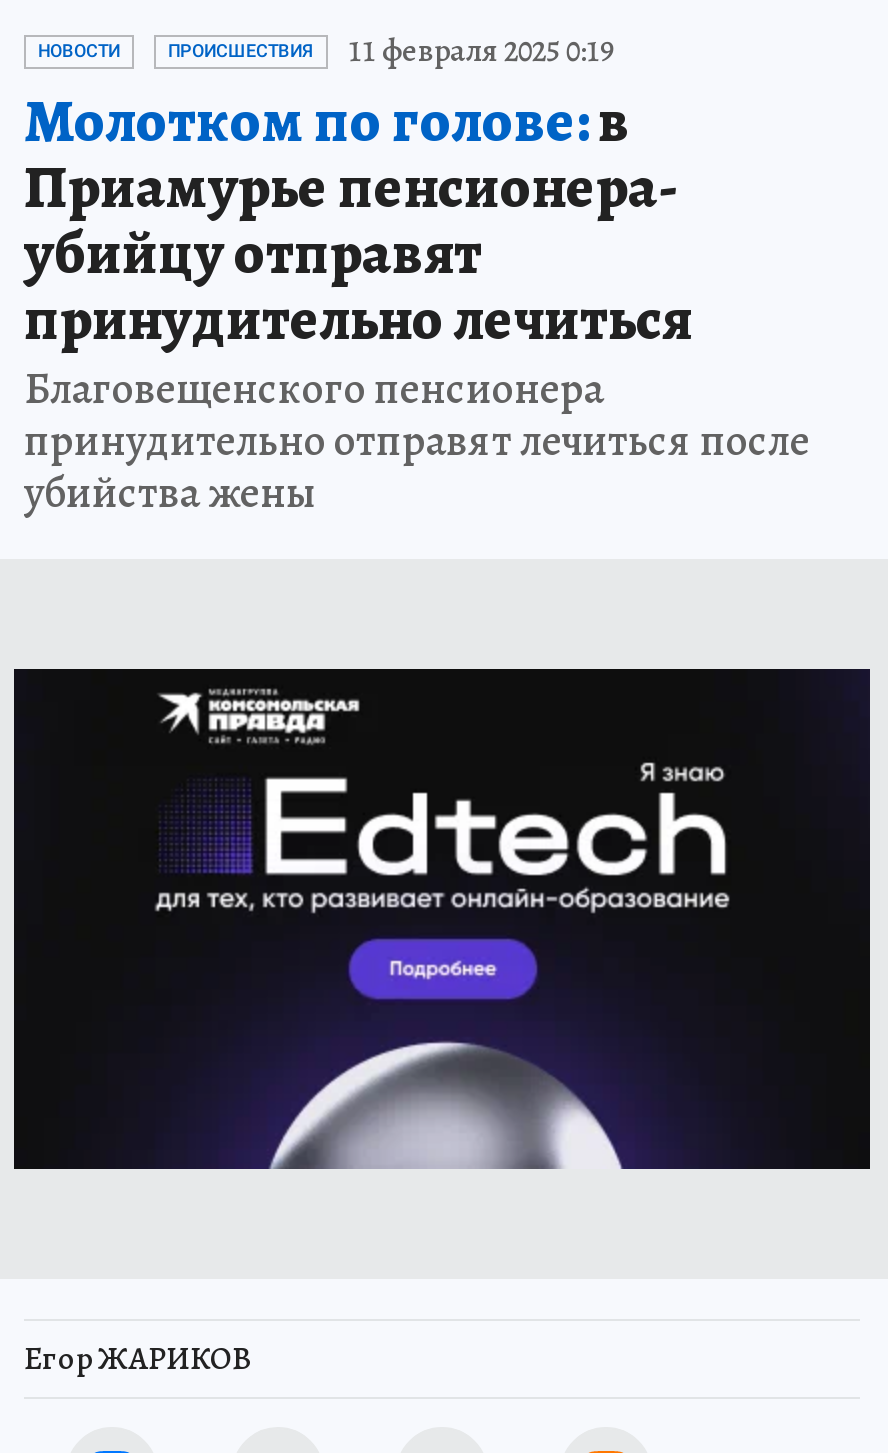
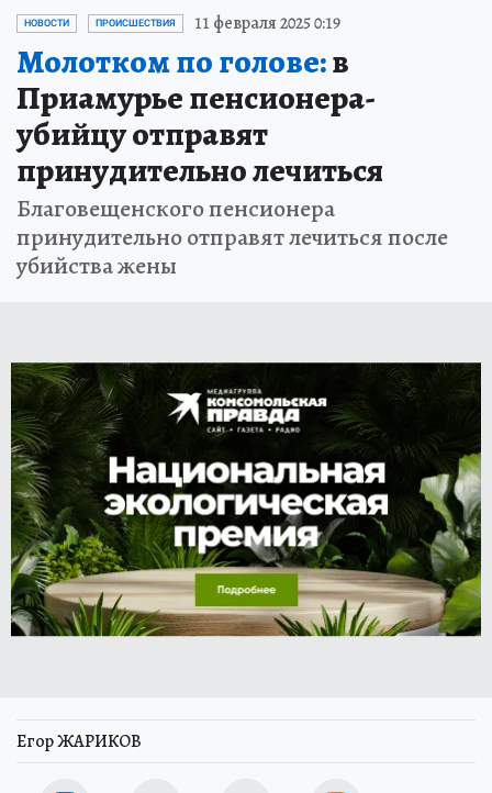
[12,667,872,1171] [image] -> [10,362,482,637] [image]

